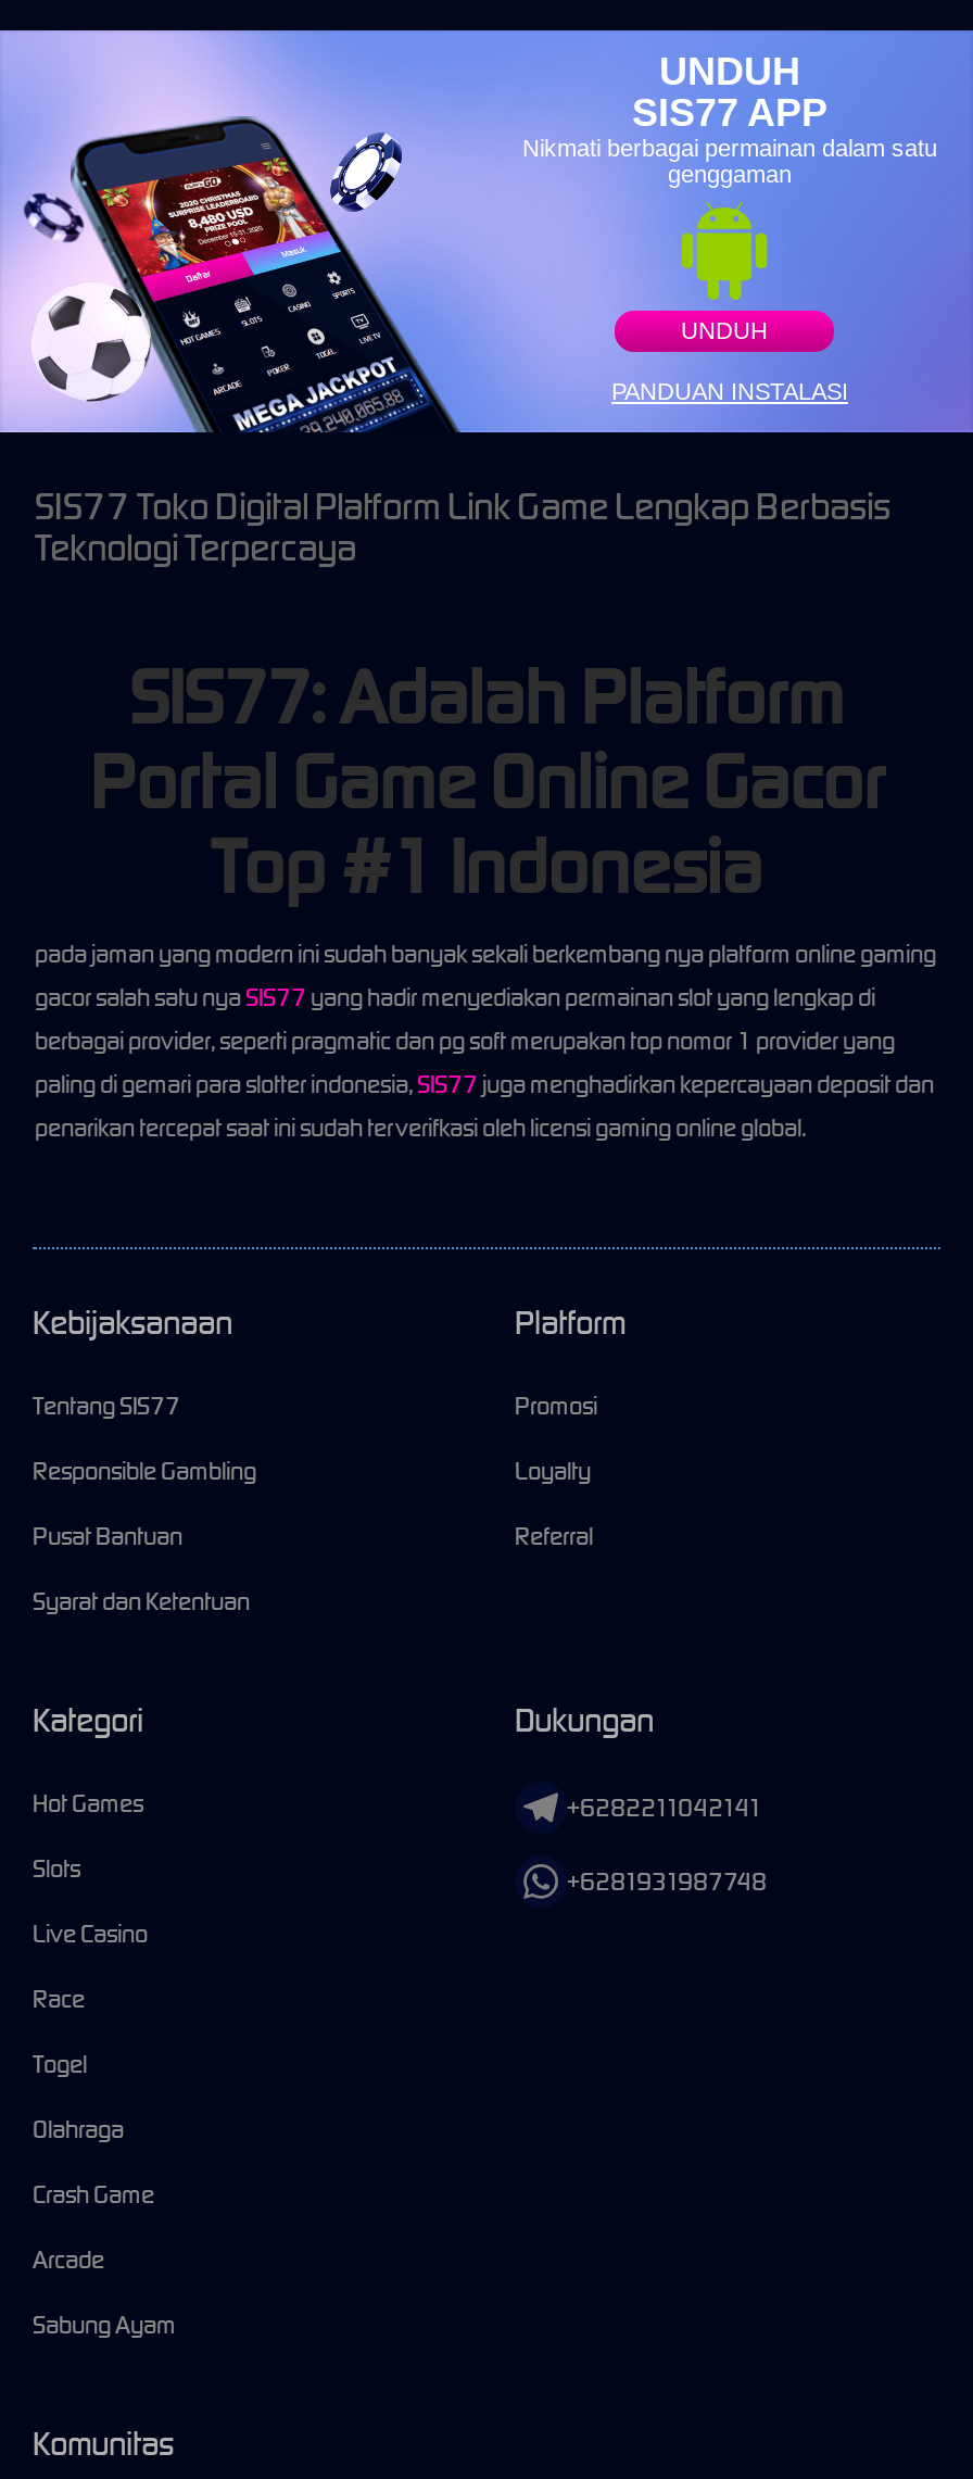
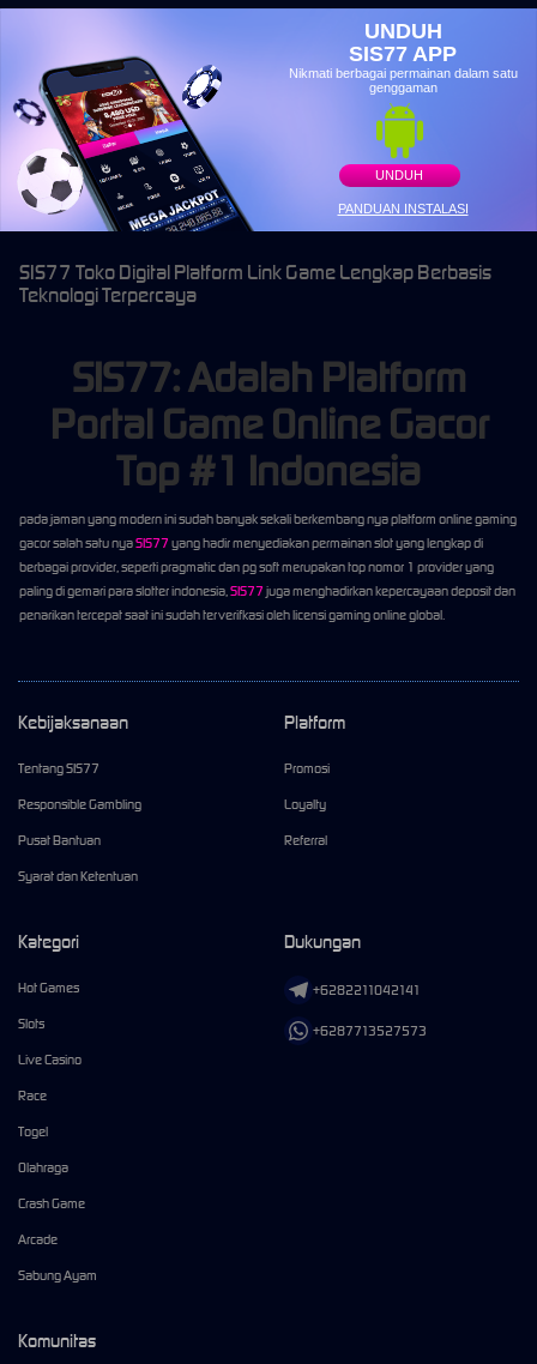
[567,1867,767,1897] +6281931987748 -> [313,1022,427,1039] +6287713527573

